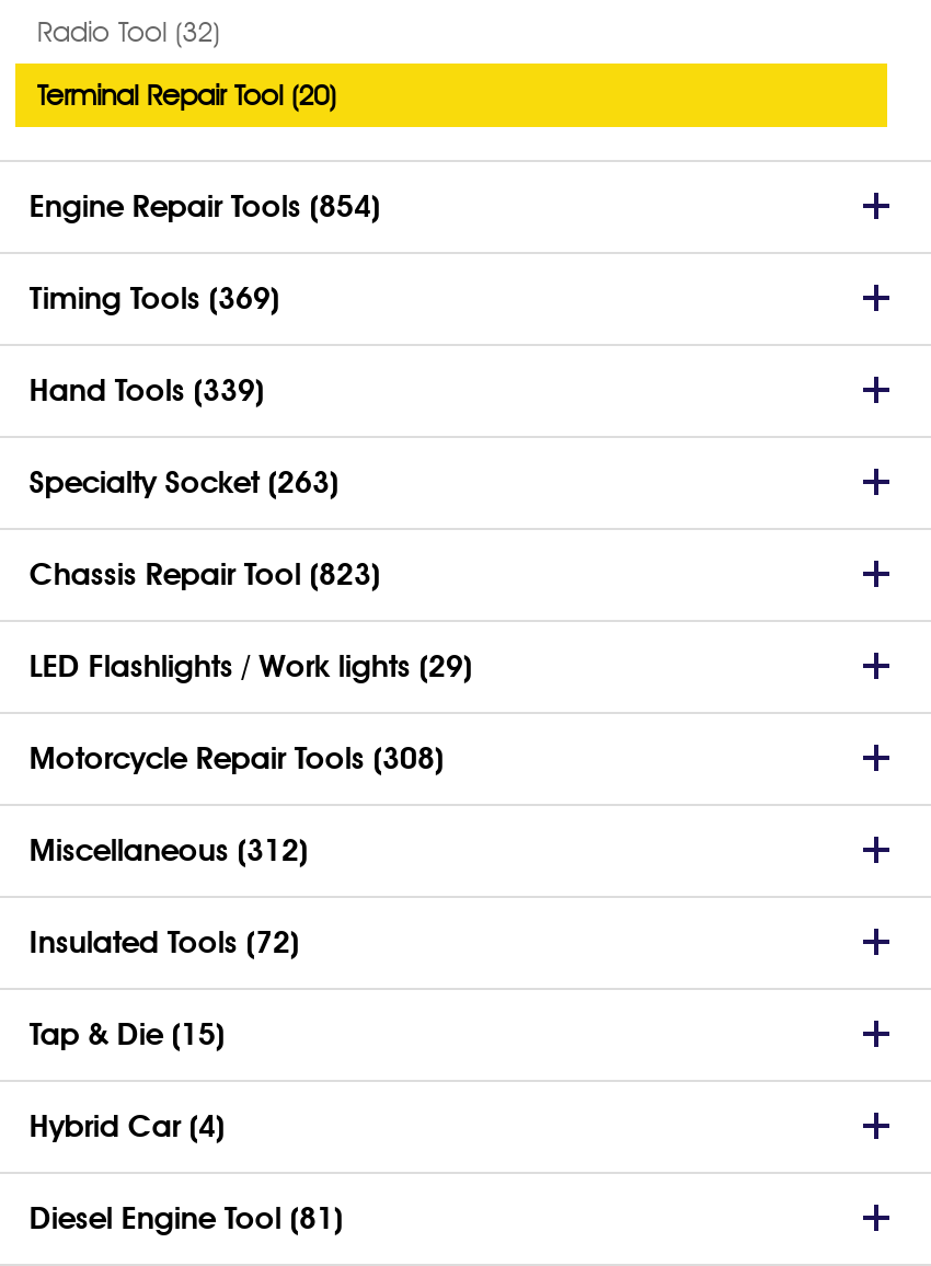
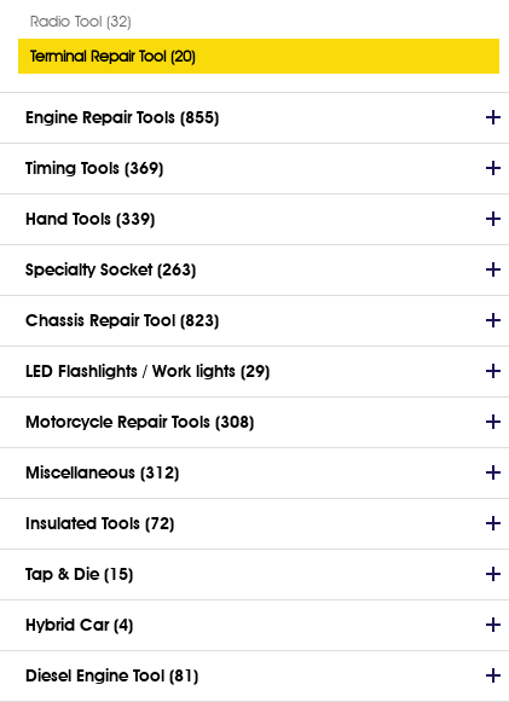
[29,189,380,224] Engine Repair Tools (854) -> [26,108,219,127] Engine Repair Tools (855)

